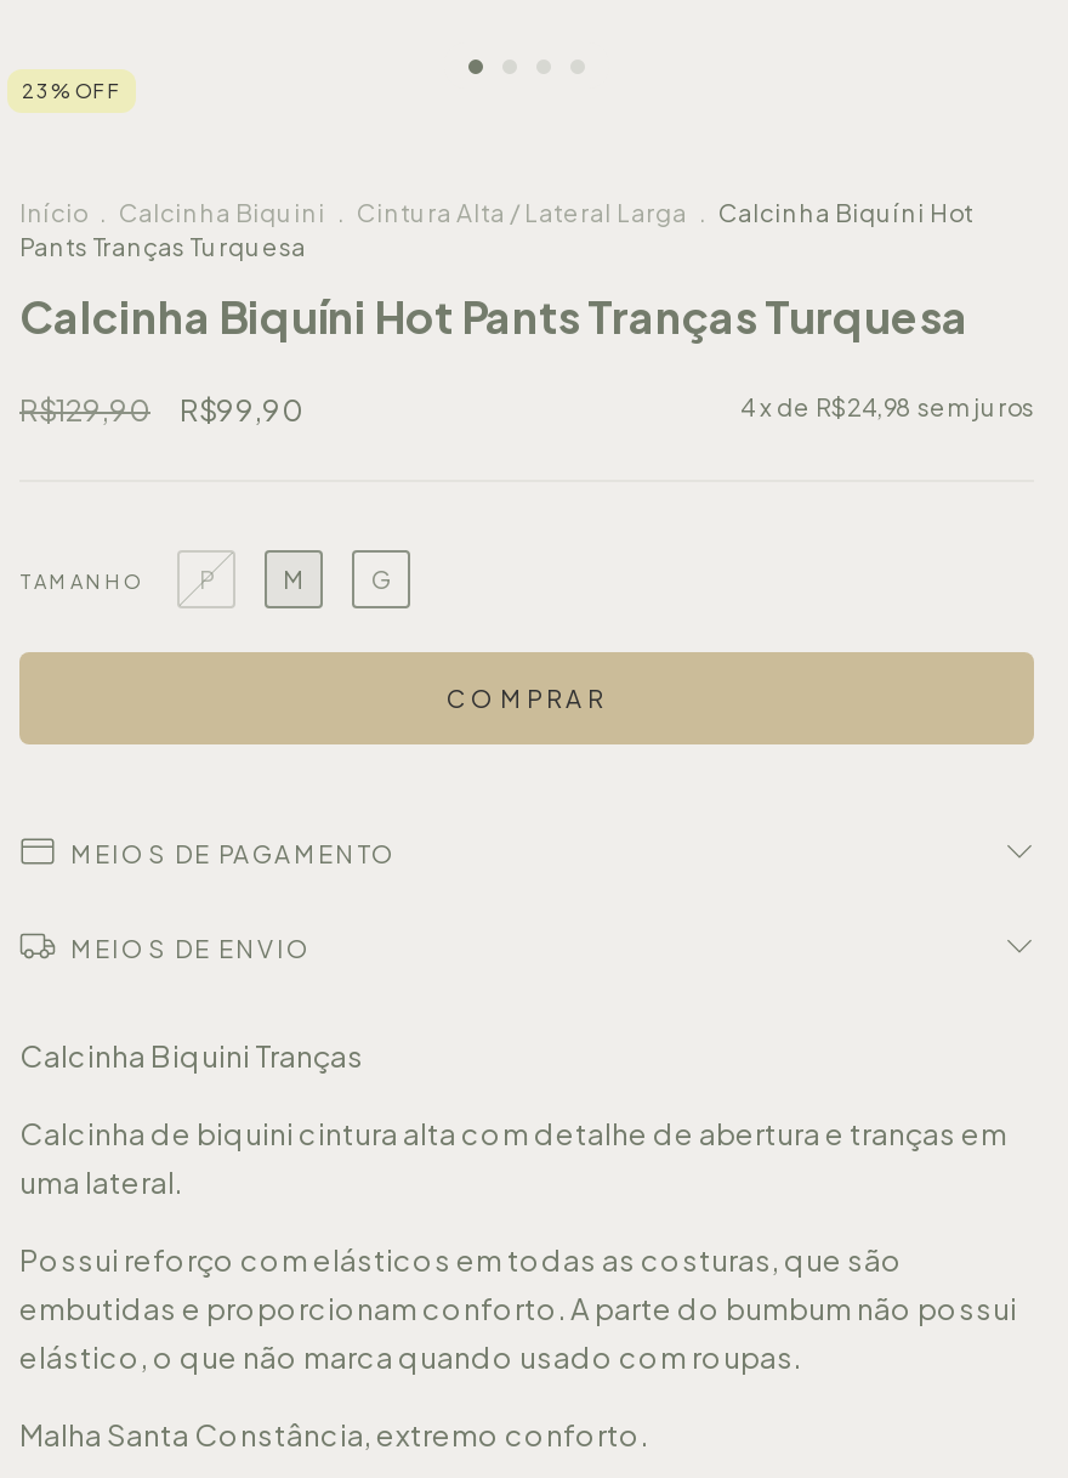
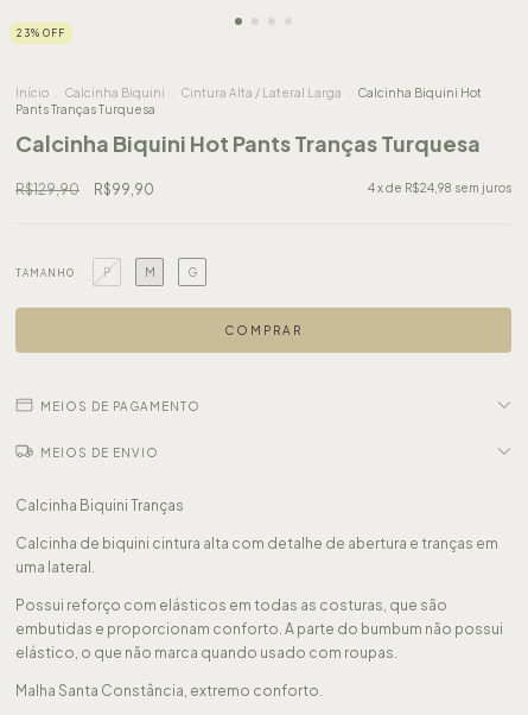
[19,198,973,227] Início . Calcinha Biquini . Cintura Alta / Lateral Larga . Calcinha Biquíni Hot -> [15,85,482,100] Início . Calcinha Biquini . Cintura Alta / Lateral Larga . Calcinha Biquini Hot
[19,288,968,343] Calcinha Biquíni Hot Pants Tranças Turquesa -> [15,129,481,157] Calcinha Biquini Hot Pants Tranças Turquesa

